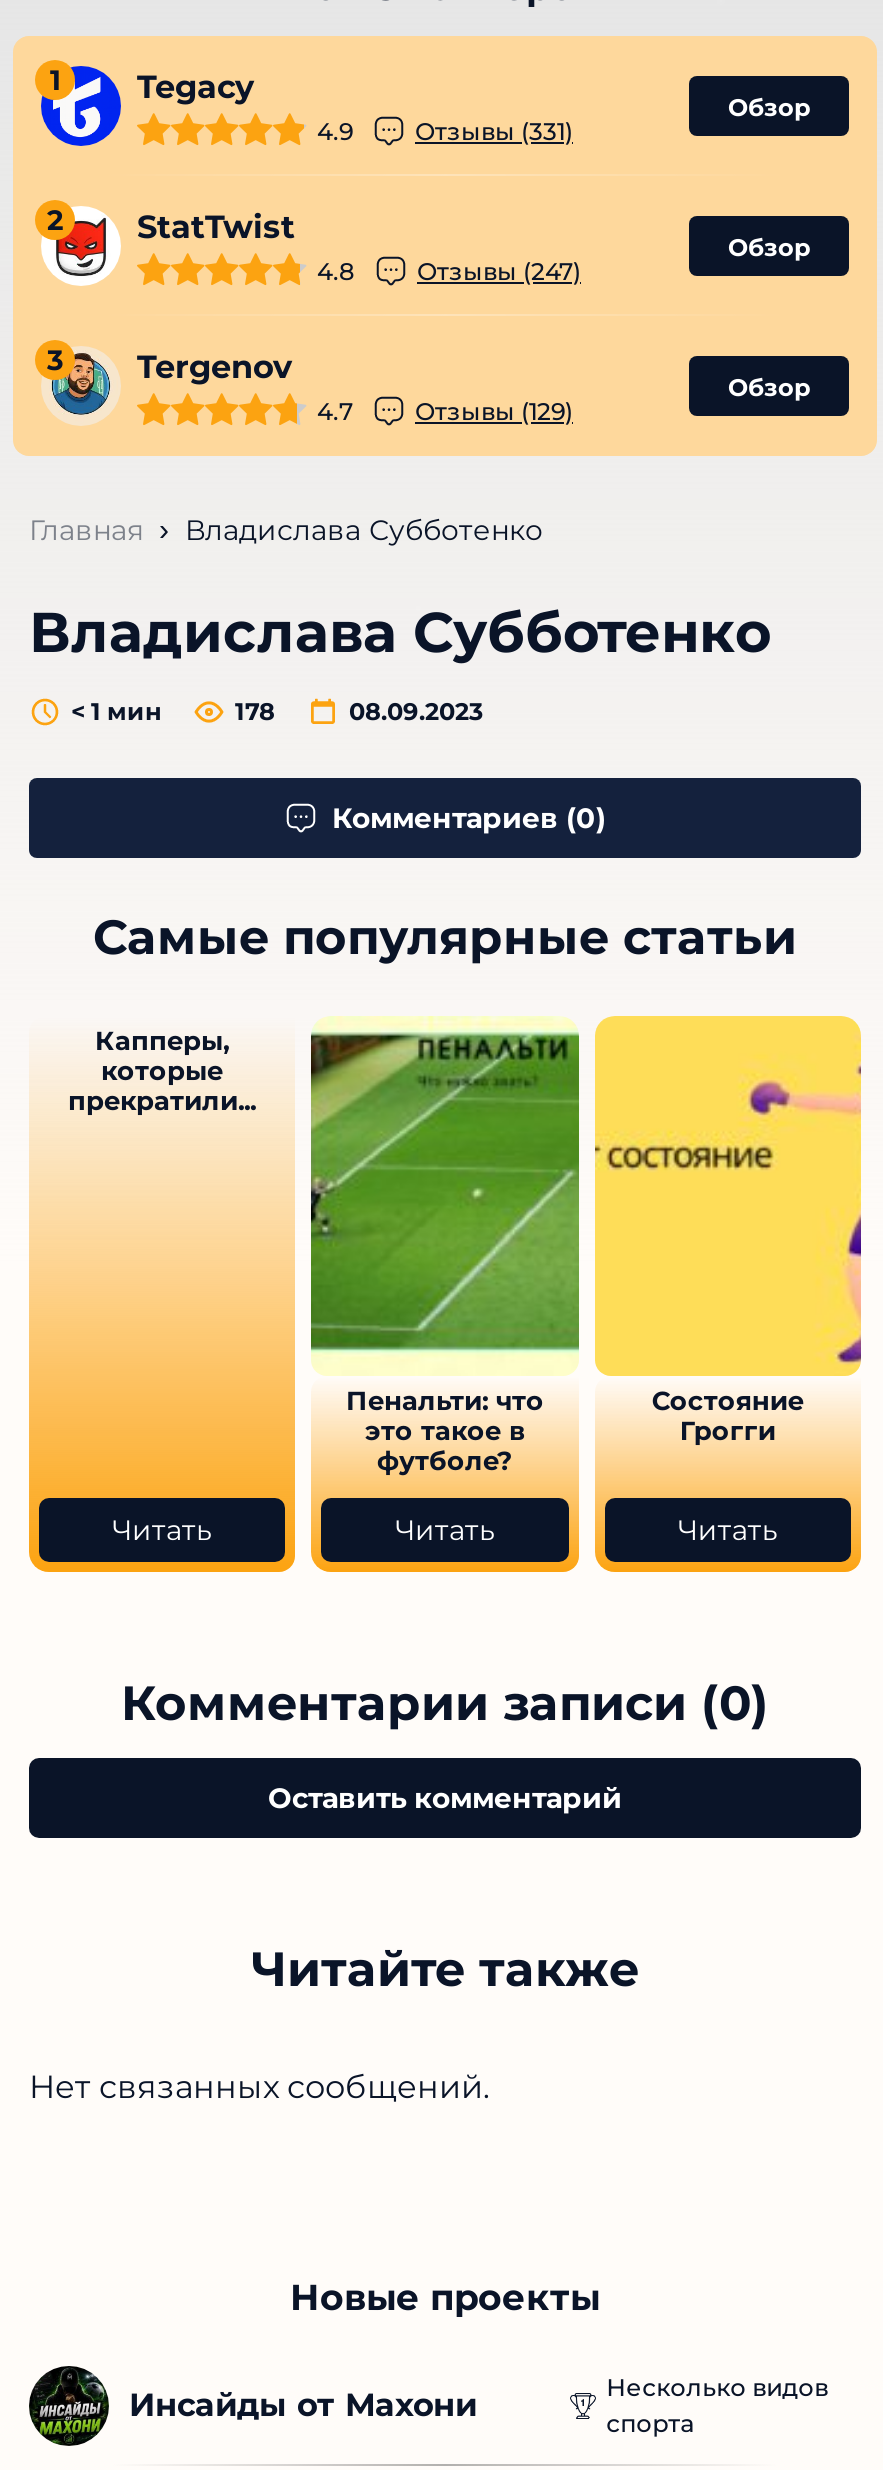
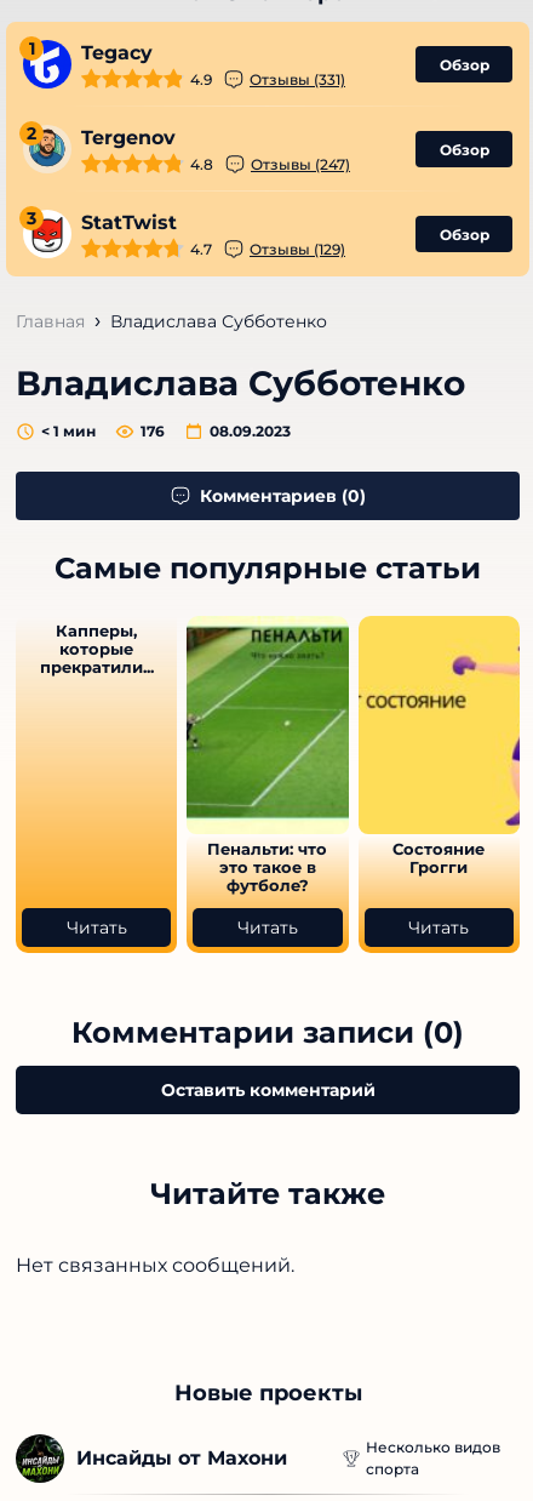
moved [43,208,295,284] -> [24,211,177,257]: [image] | StatTwist
moved [45,348,293,422] -> [25,126,176,171]: [image] | Tergenov
[235,696,275,726] 178 -> [141,422,165,440] 176

